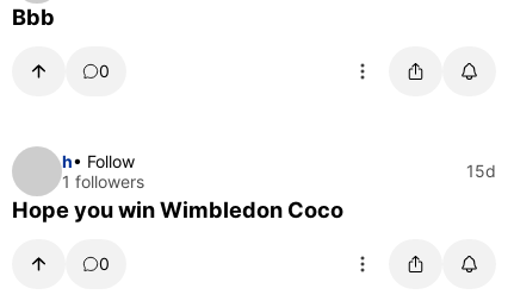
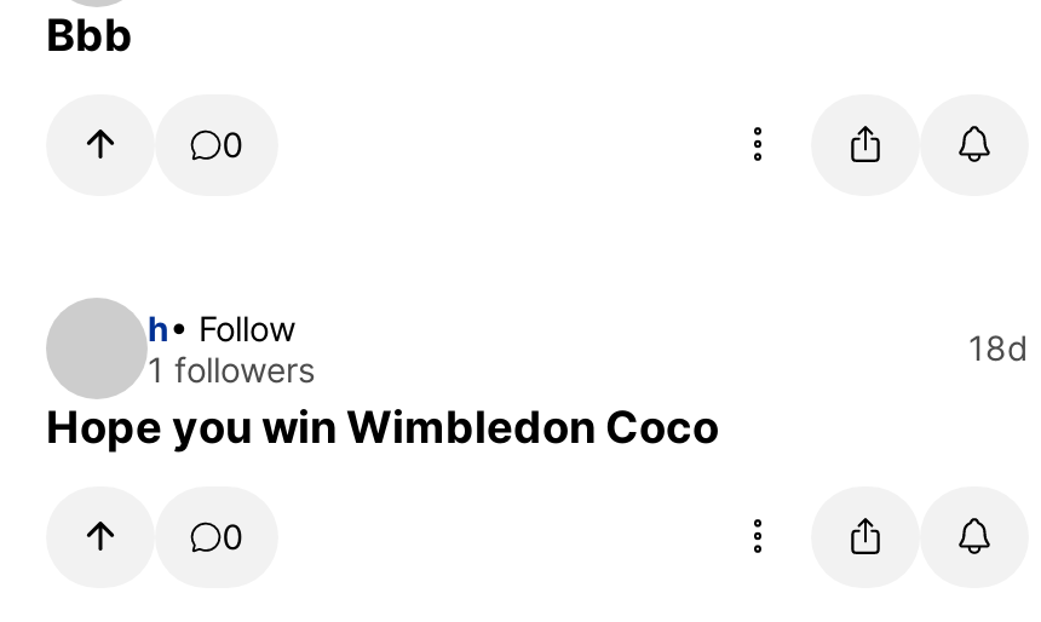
[466,161,496,181] 15d -> [968,328,1029,369] 18d

